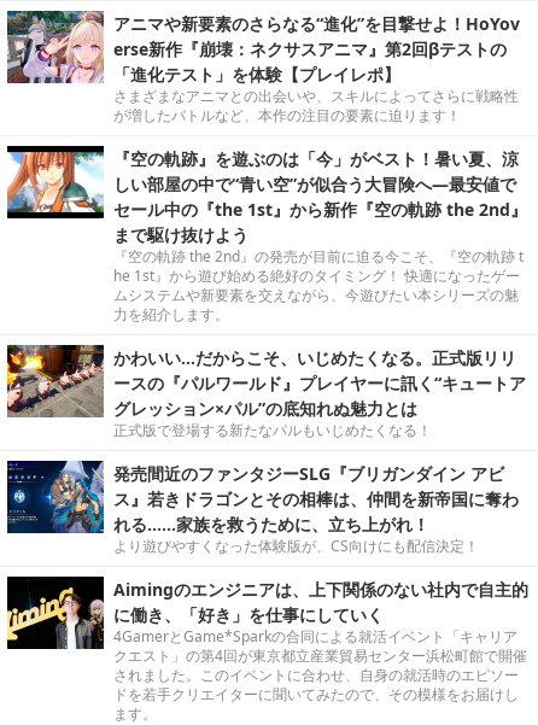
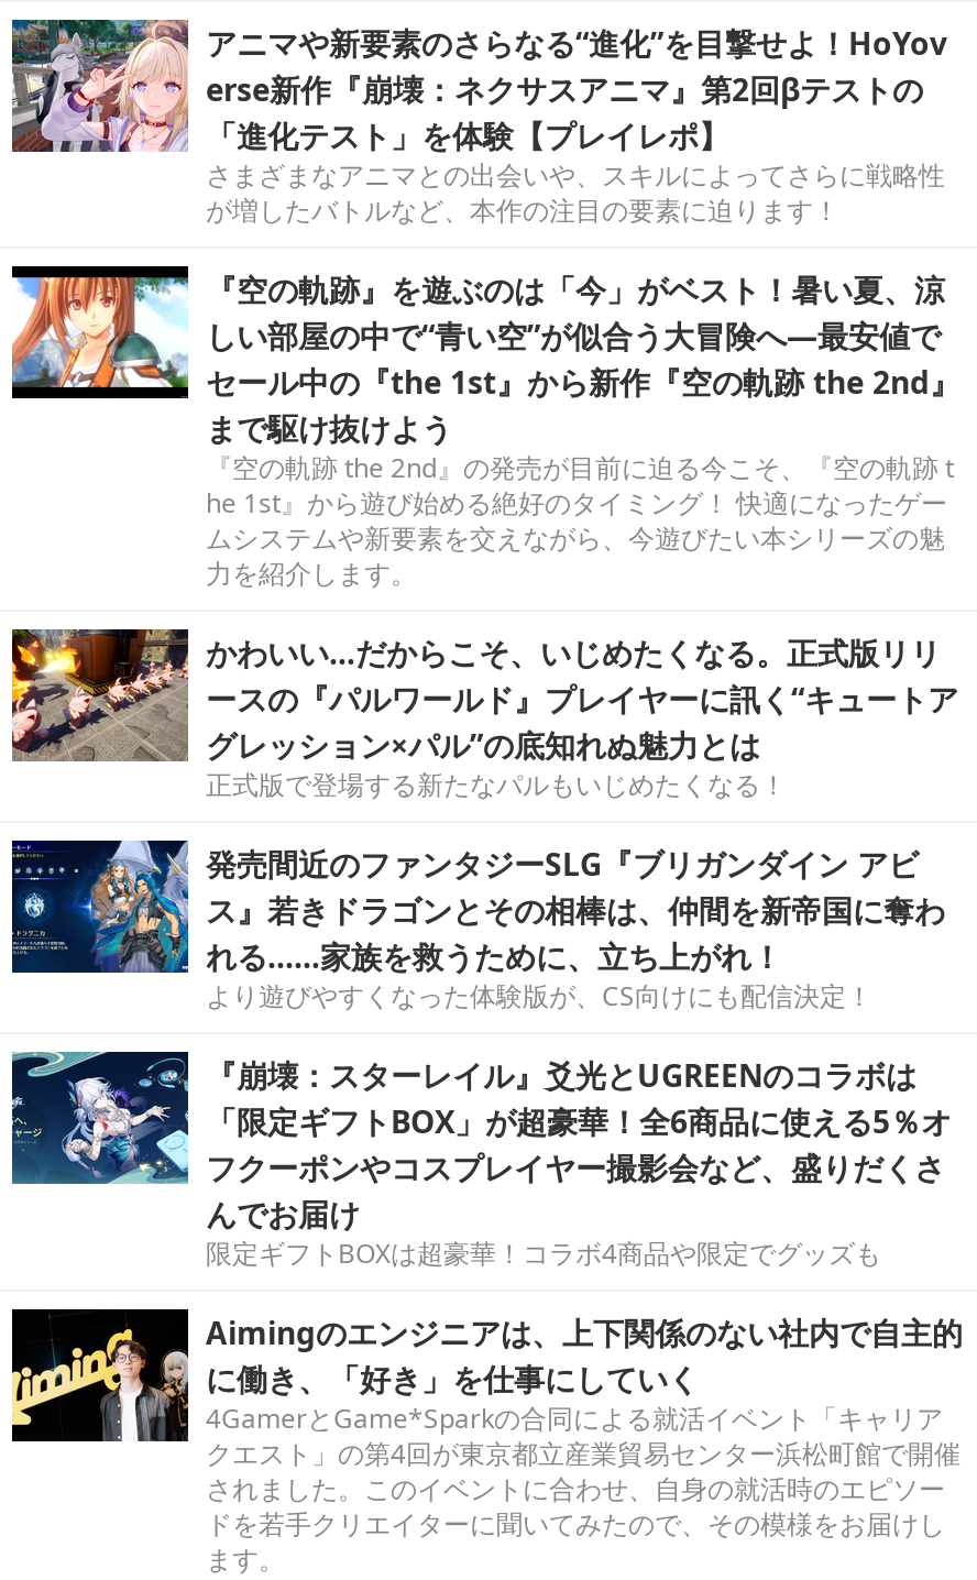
none -> [10,1050,952,1272] [image] | 『崩壊：スターレイル』爻光とUGREENのコラボは | 「限定ギフトBOX」が超豪華！全6商品に使える5％オ | フクーポンやコスプレイヤー撮影会など、盛りだくさ | んでお届け | 限定ギフトBOXは超豪華！コラボ4商品や限定でグッズも

